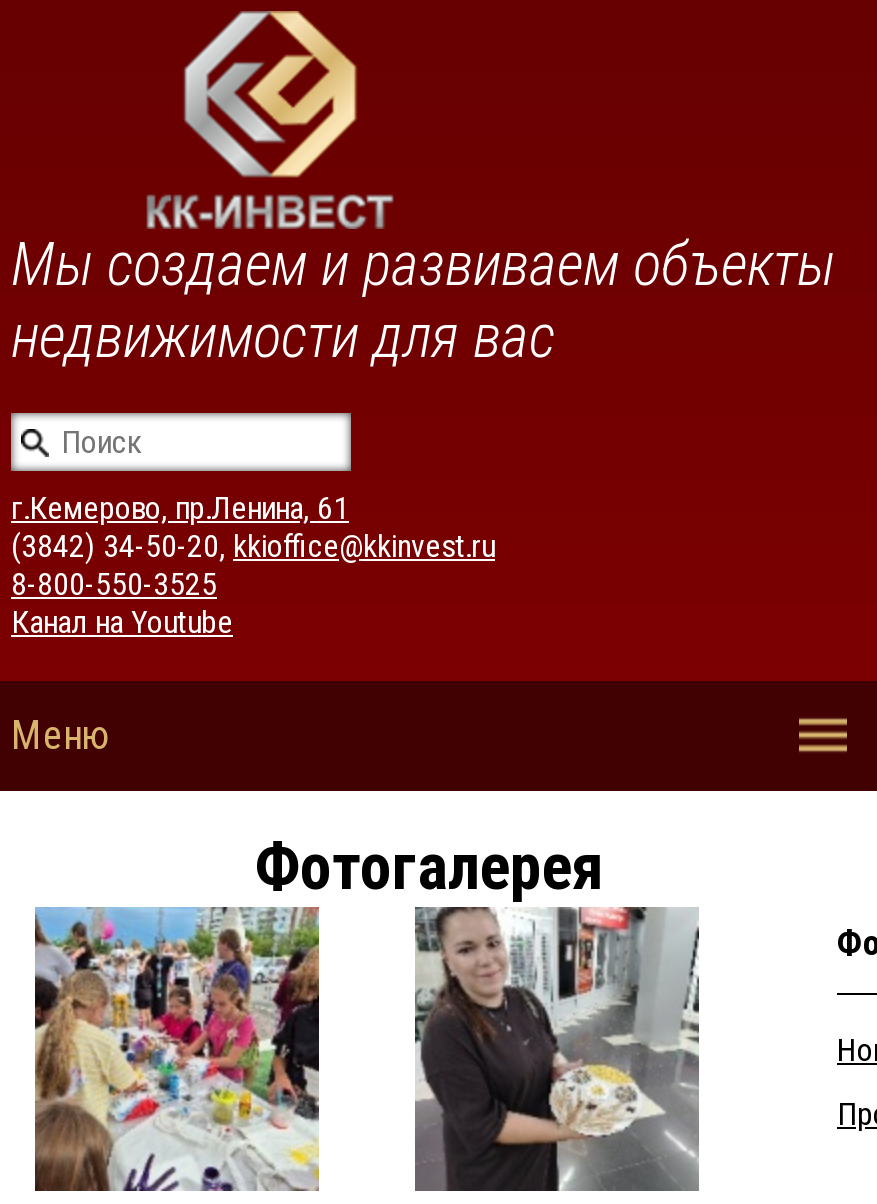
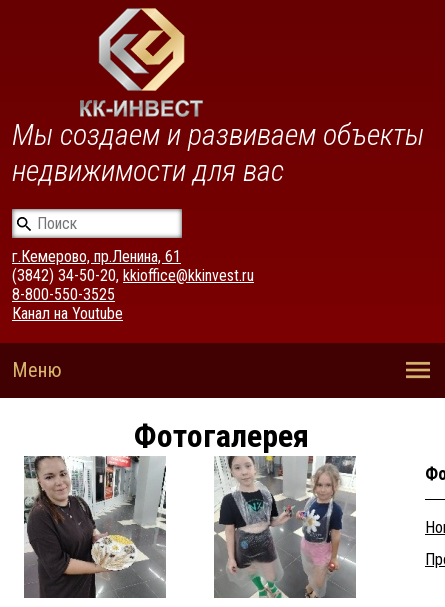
[33,905,321,1193] [image] -> [24,455,166,598] [image]
[413,905,699,1193] [image] -> [214,456,356,599] [image]

